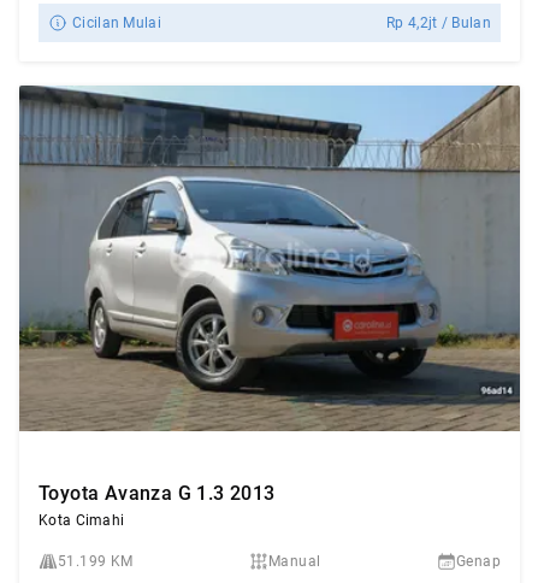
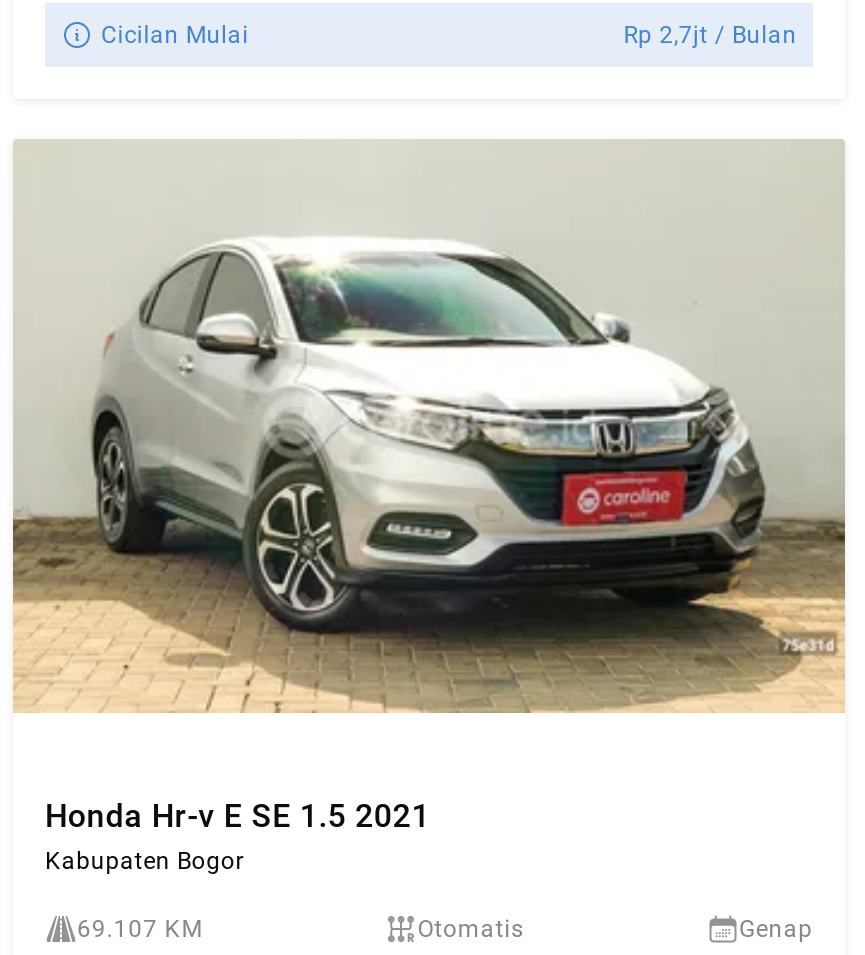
[387,14,491,31] Rp 4,2jt / Bulan -> [623,21,797,49] Rp 2,7jt / Bulan
[18,84,521,432] [image] -> [11,139,845,713] [image]
[39,482,275,529] Toyota Avanza G 1.3 2013 | Kota Cimahi -> [45,797,430,875] Honda Hr-v E SE 1.5 2021 | Kabupaten Bogor
[58,553,321,570] 51.199 KM | Manual -> [77,915,524,943] 69.107 KM | Otomatis

